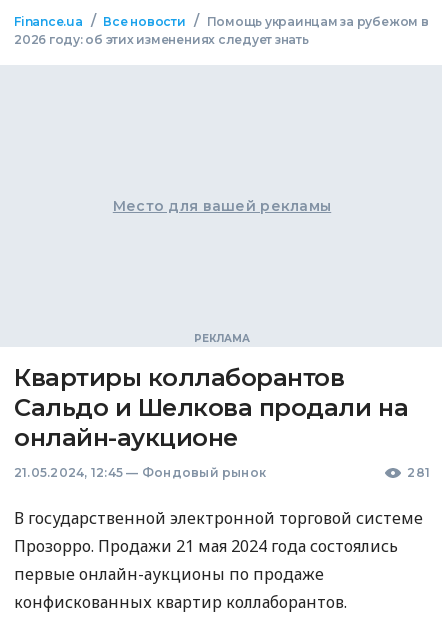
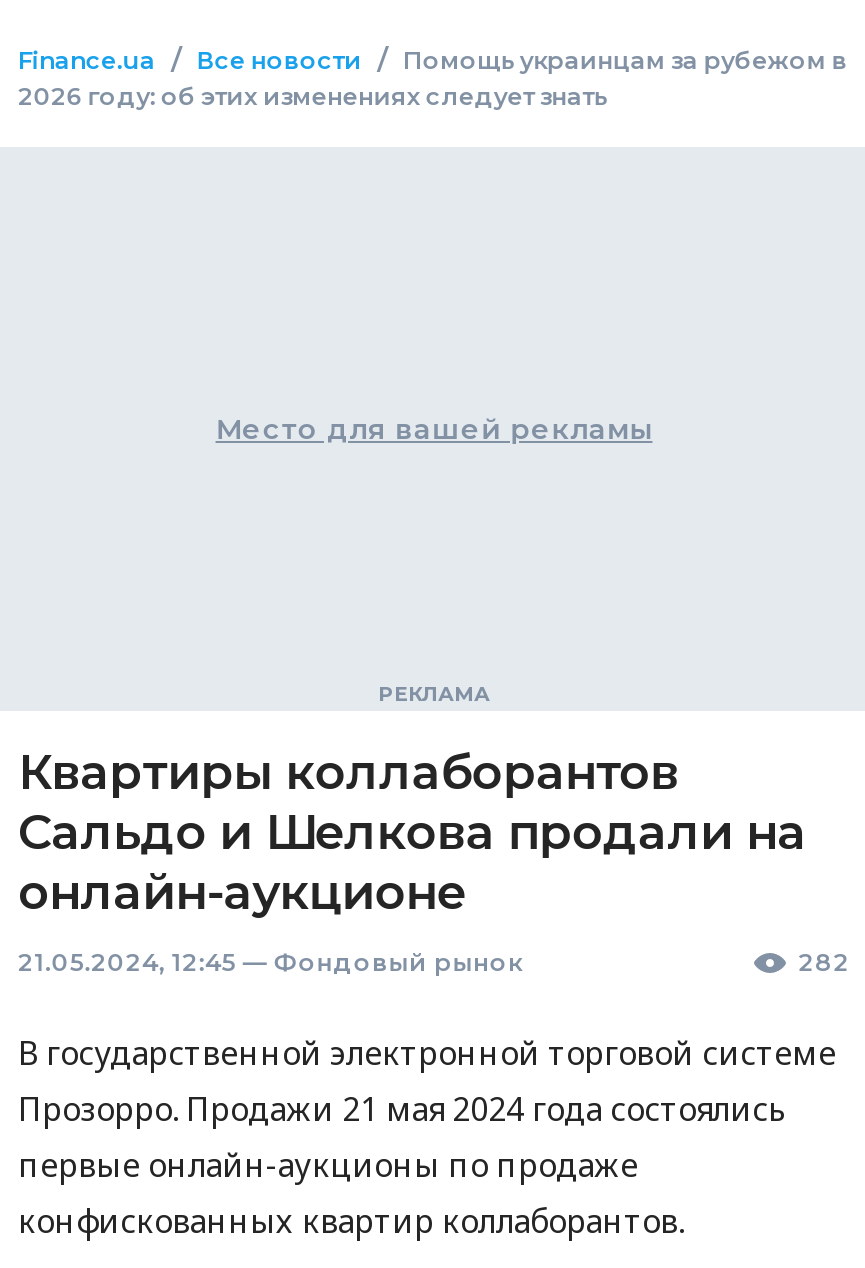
[407,465,430,480] 281 -> [799,947,850,977] 282

